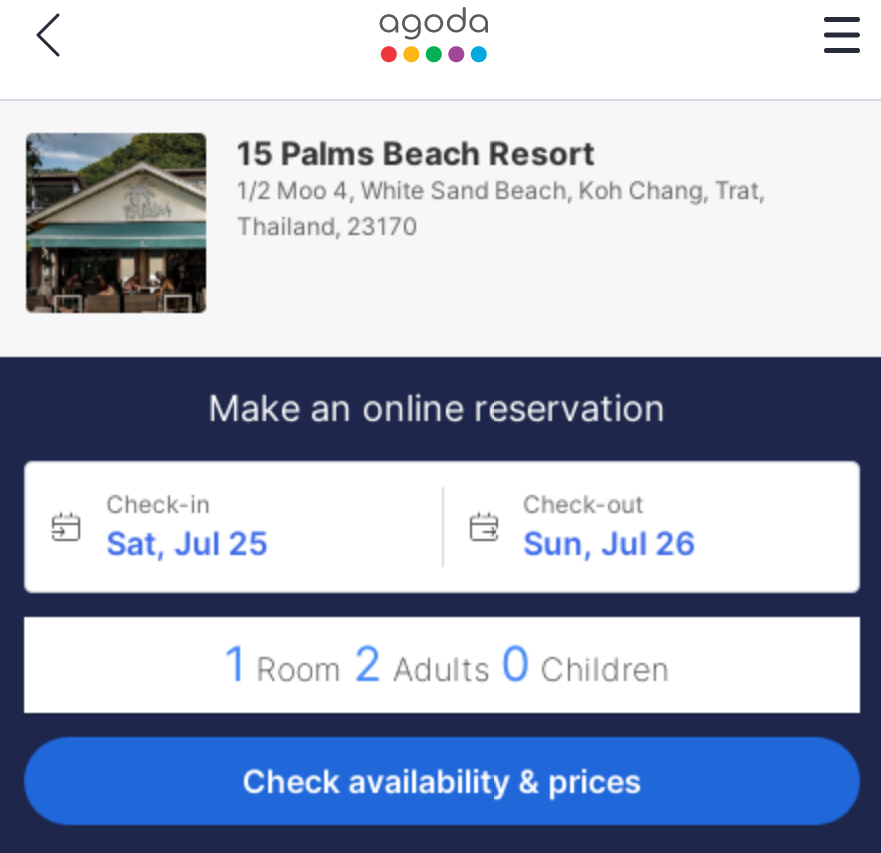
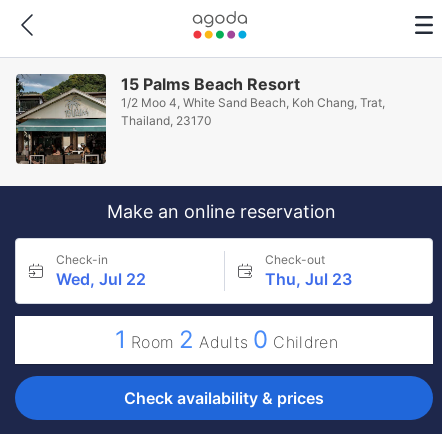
[106,523,268,563] Sat, Jul 25 -> [56,269,146,289] Wed, Jul 22
[523,523,695,563] Sun, Jul 26 -> [264,269,351,289] Thu, Jul 23

